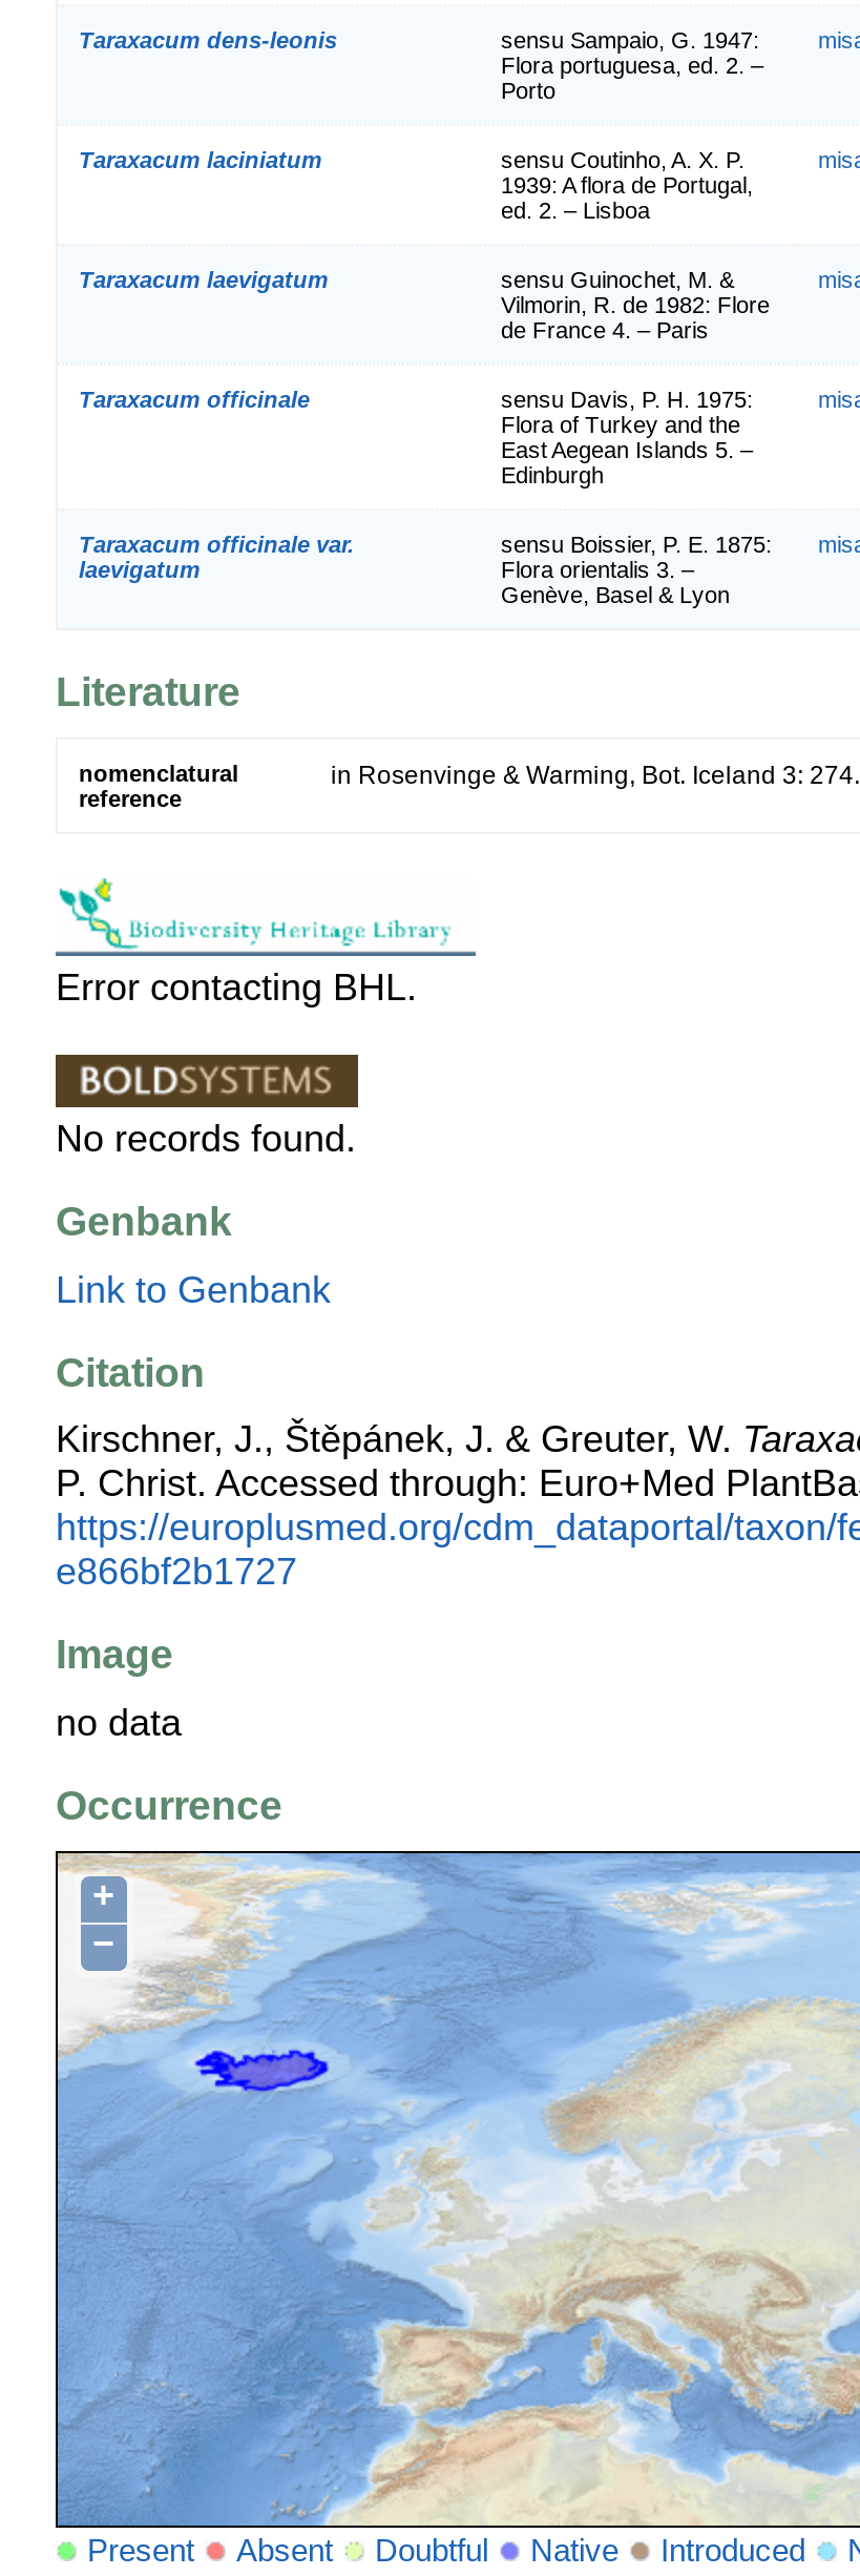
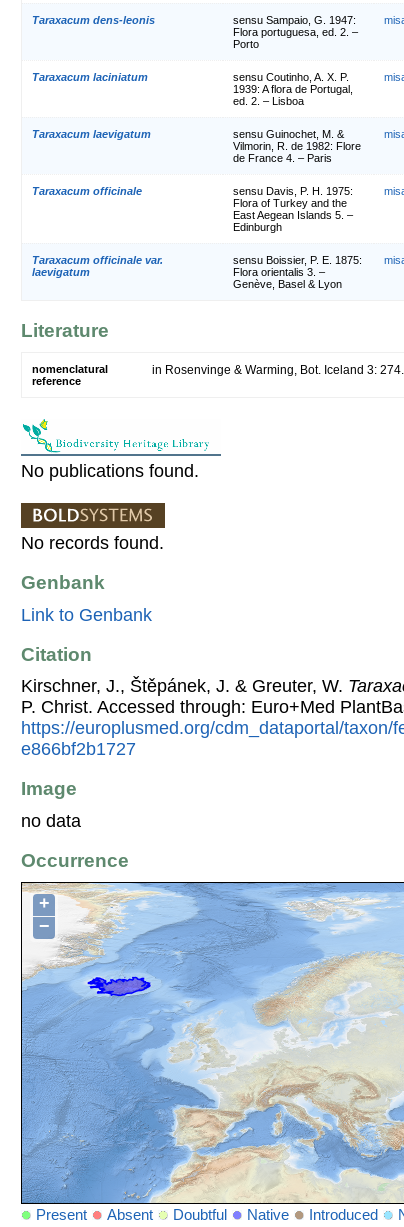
[56,967,417,1009] Error contacting BHL. -> [21,461,199,481] No publications found.

